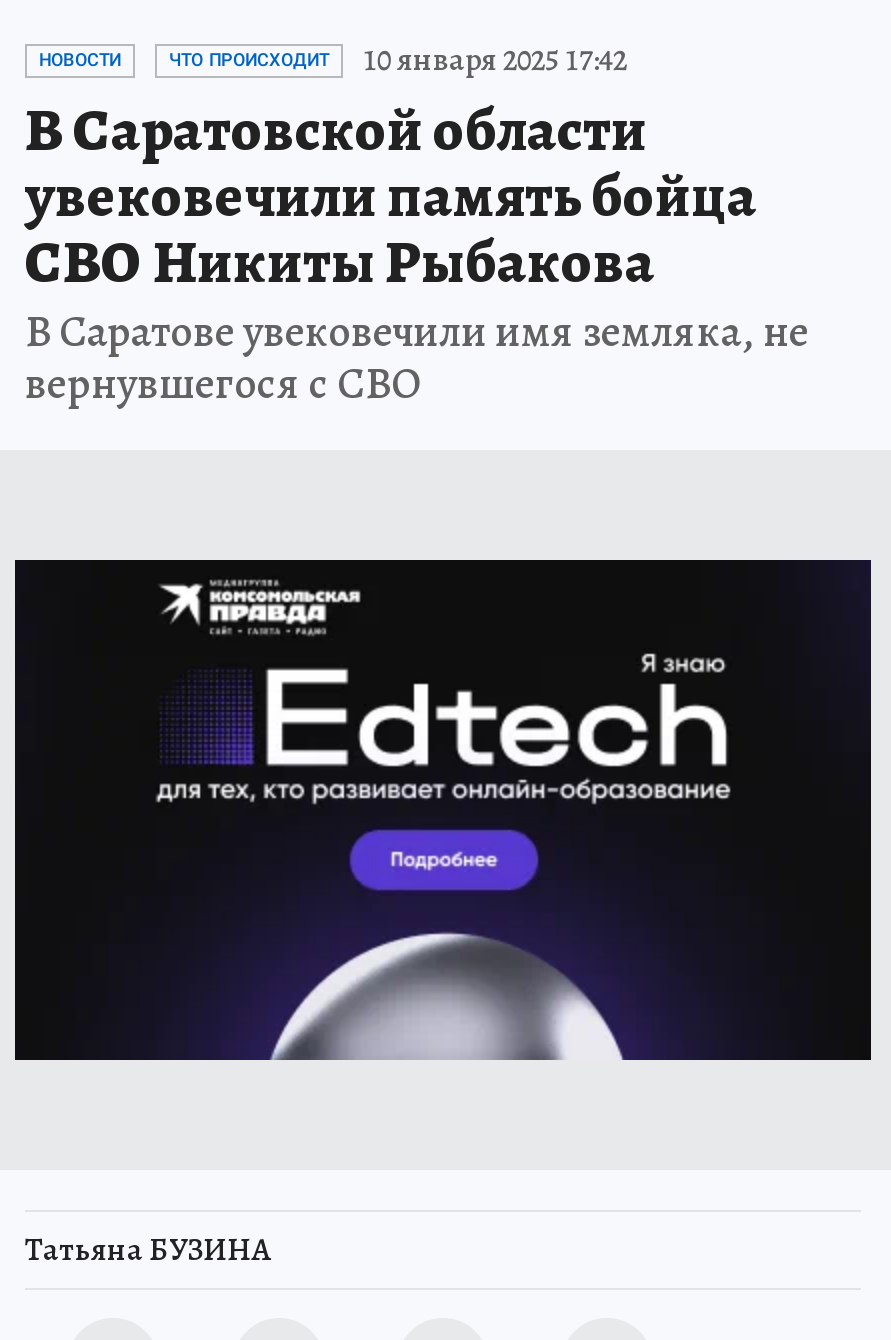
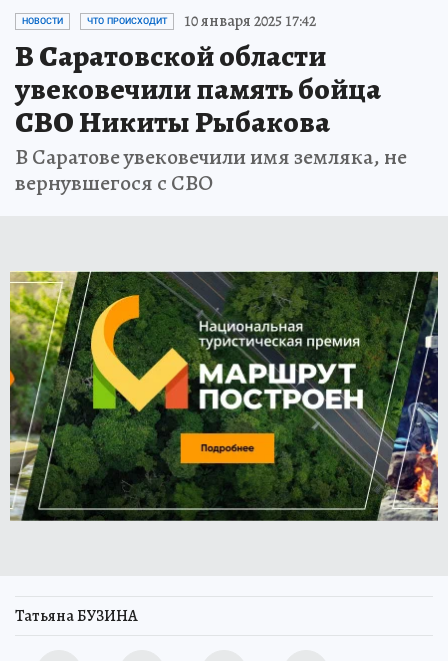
[13,558,873,1060] [image] -> [9,271,439,522] [image]

